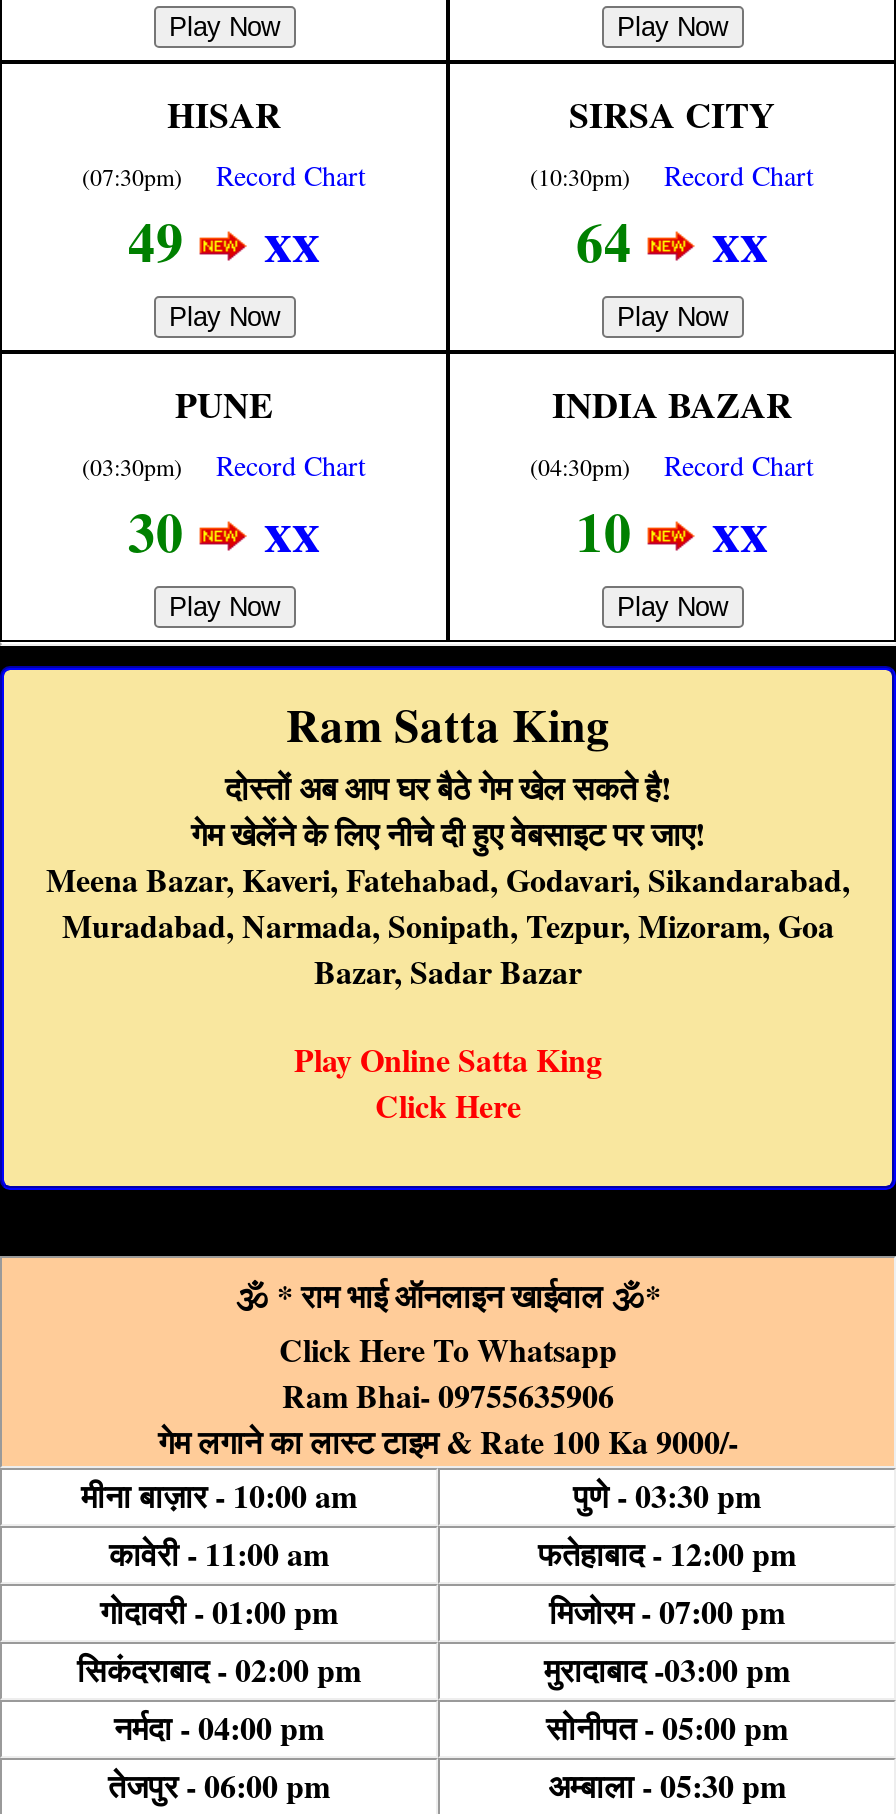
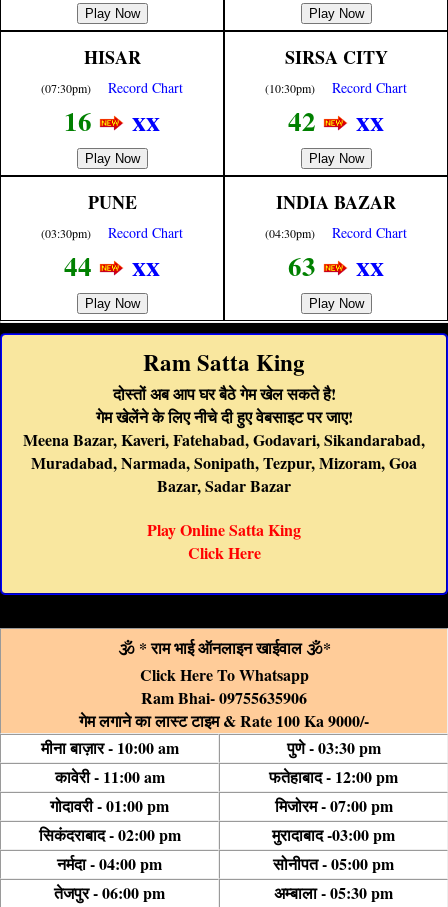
[128,200,320,282] 49 xx -> [64,100,160,141] 16 xx
[576,200,768,282] 64 xx -> [288,100,384,141] 42 xx
[128,490,320,572] 30 xx -> [64,245,160,286] 44 xx
[576,490,768,572] 10 xx -> [288,245,384,286] 63 xx

